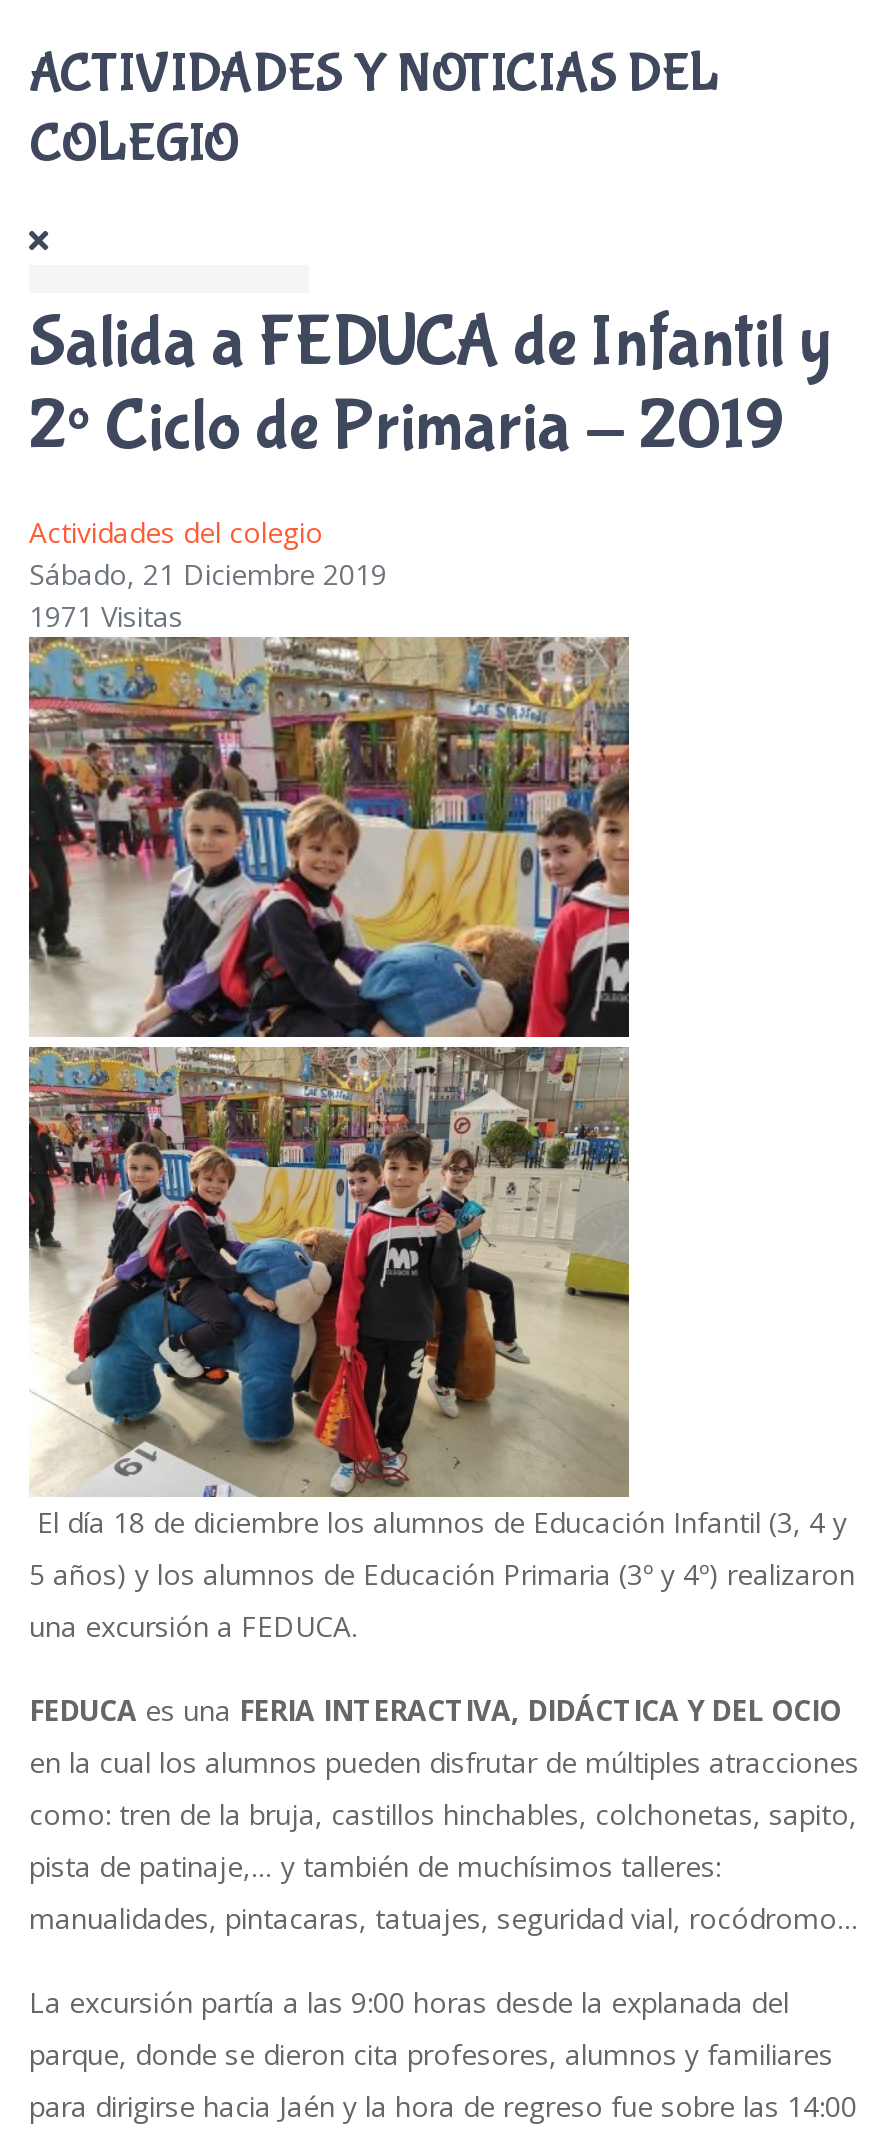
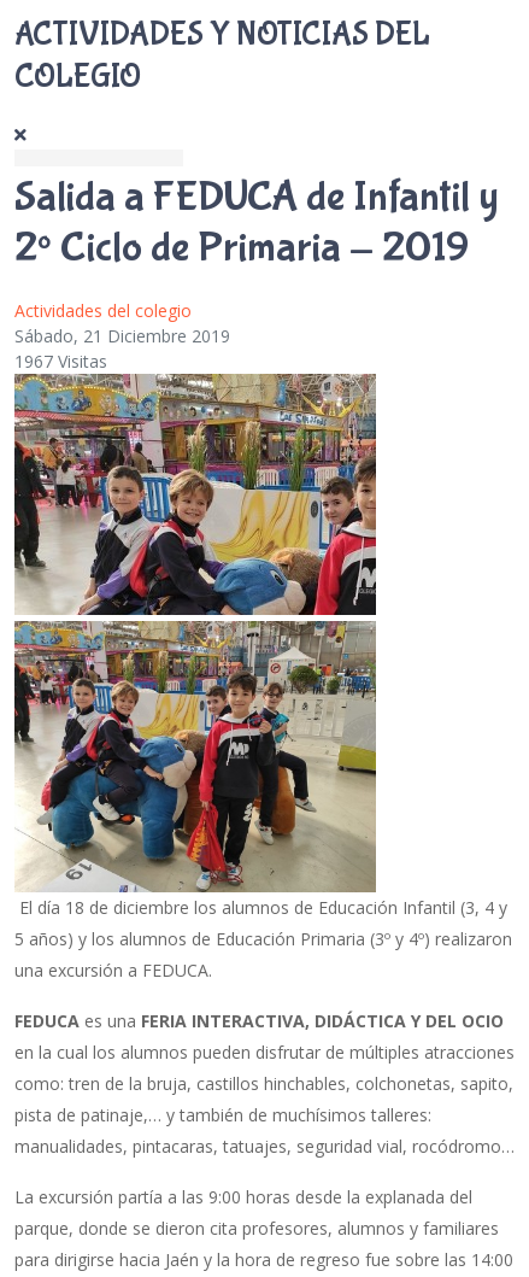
[29,597,183,635] 1971 Visitas -> [14,350,107,373] 1967 Visitas

